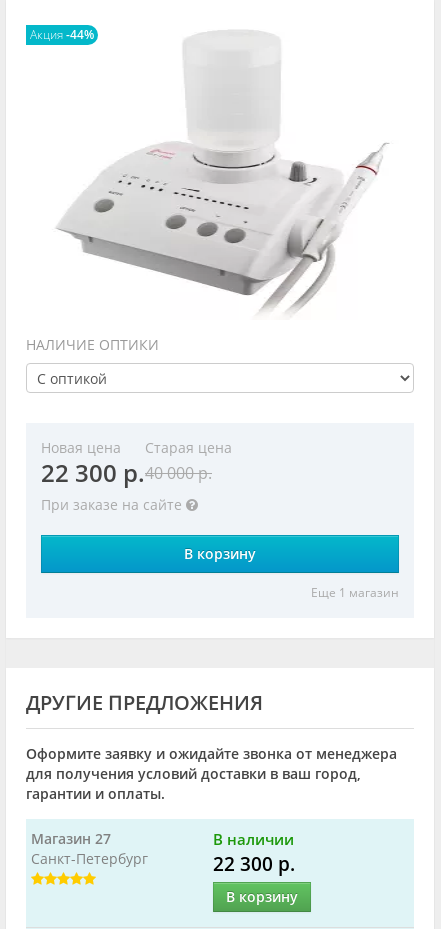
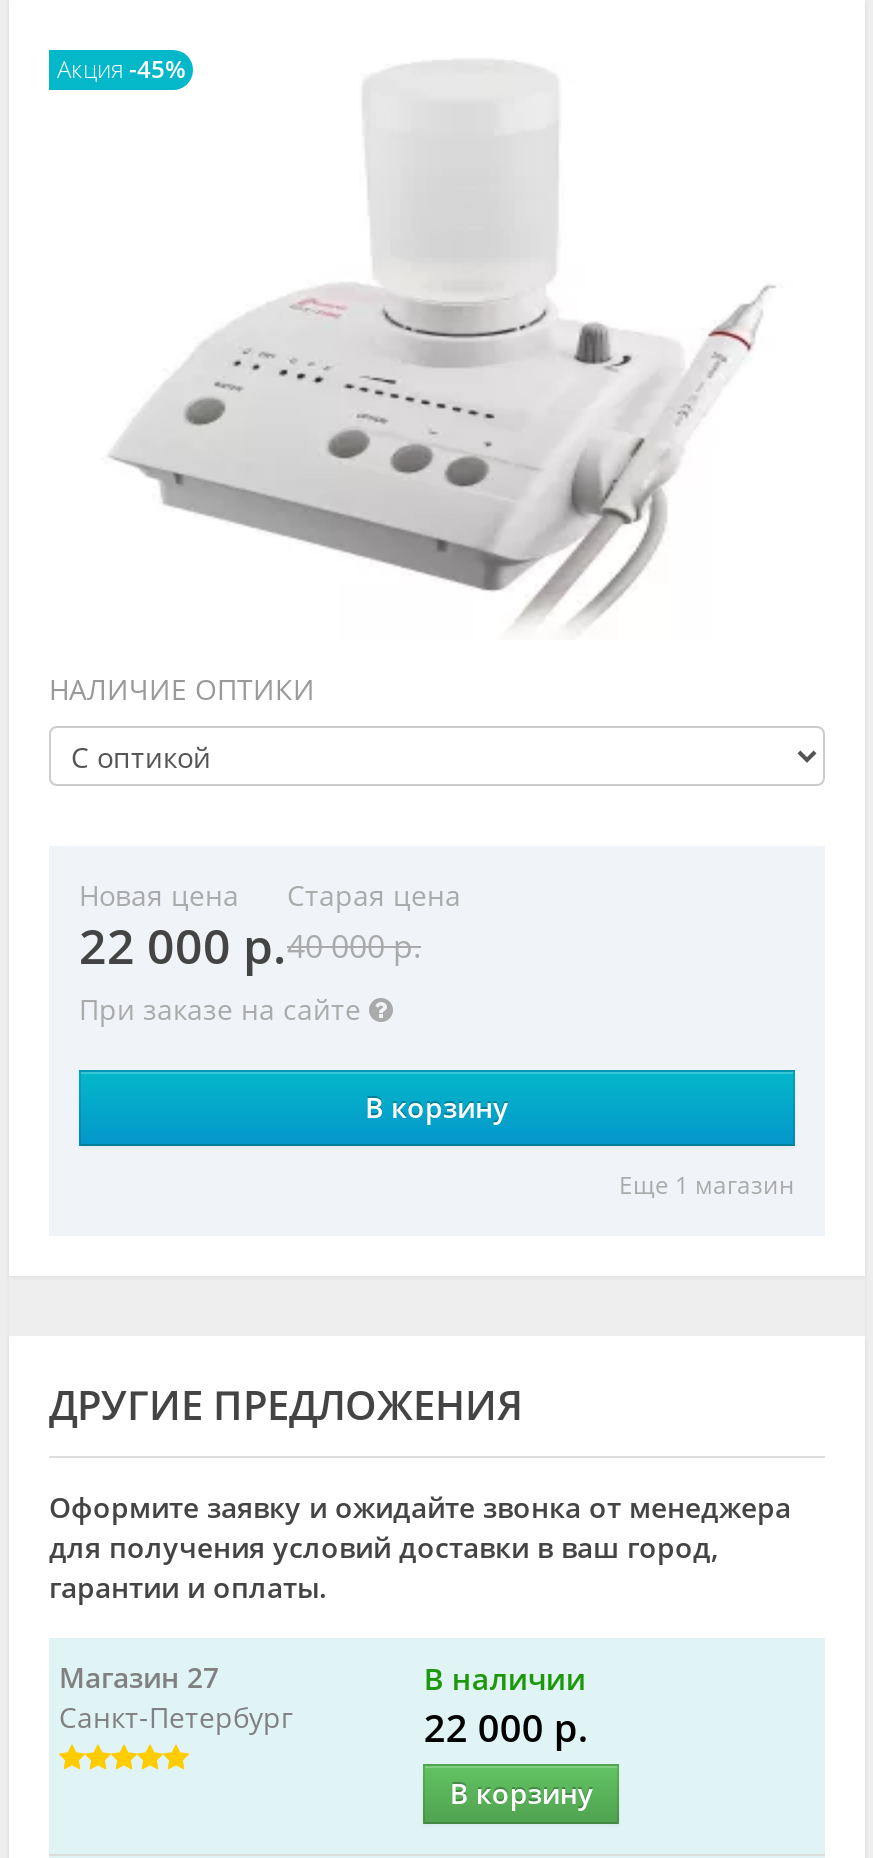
[30,26,94,43] Акция -44% -> [57,52,185,86] Акция -45%
[41,456,212,489] 22 300 р. 40 000 р. -> [79,912,421,978] 22 000 р. 40 000 р.
[213,851,295,877] 22 300 р. -> [424,1702,588,1754] 22 000 р.

